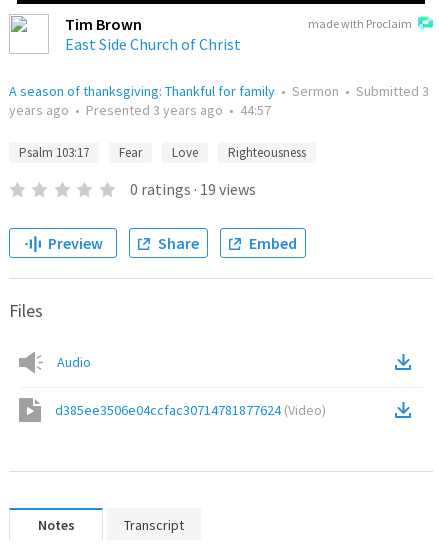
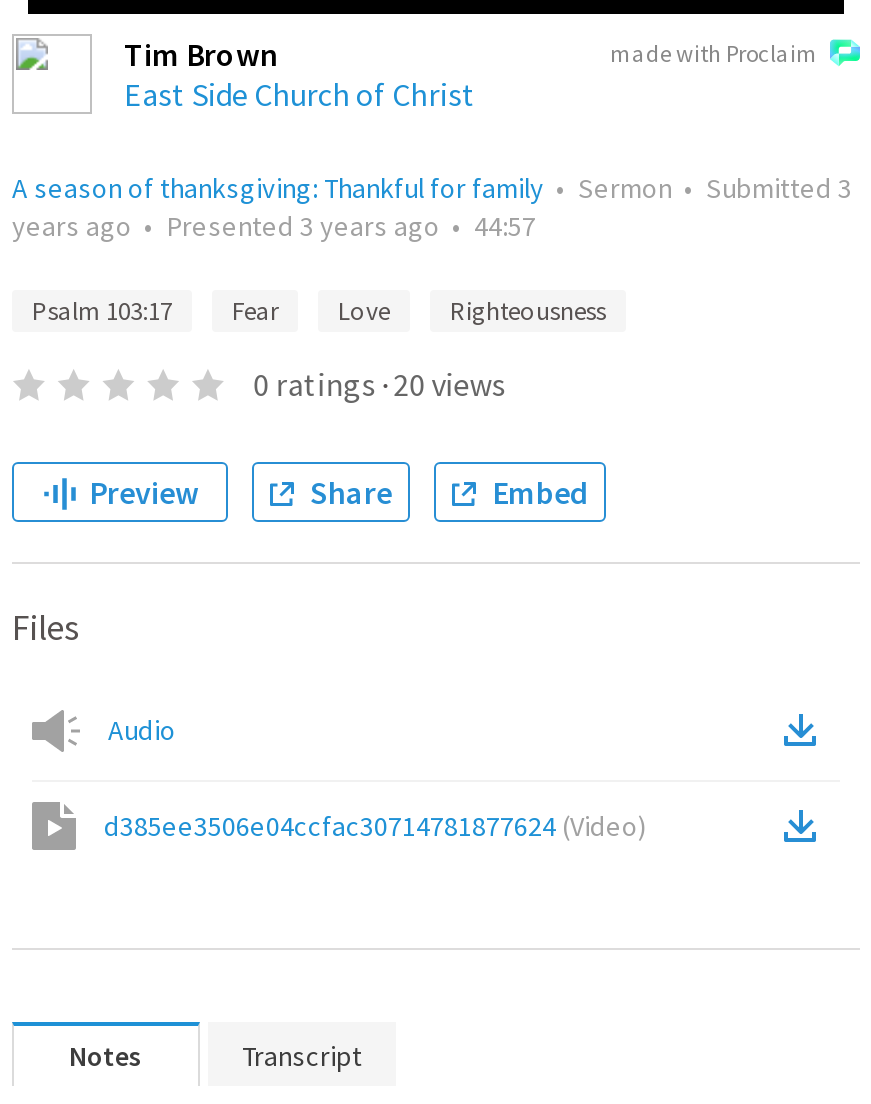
[130,179,256,199] 0 ratings · 19 views -> [253,364,505,404] 0 ratings · 20 views

